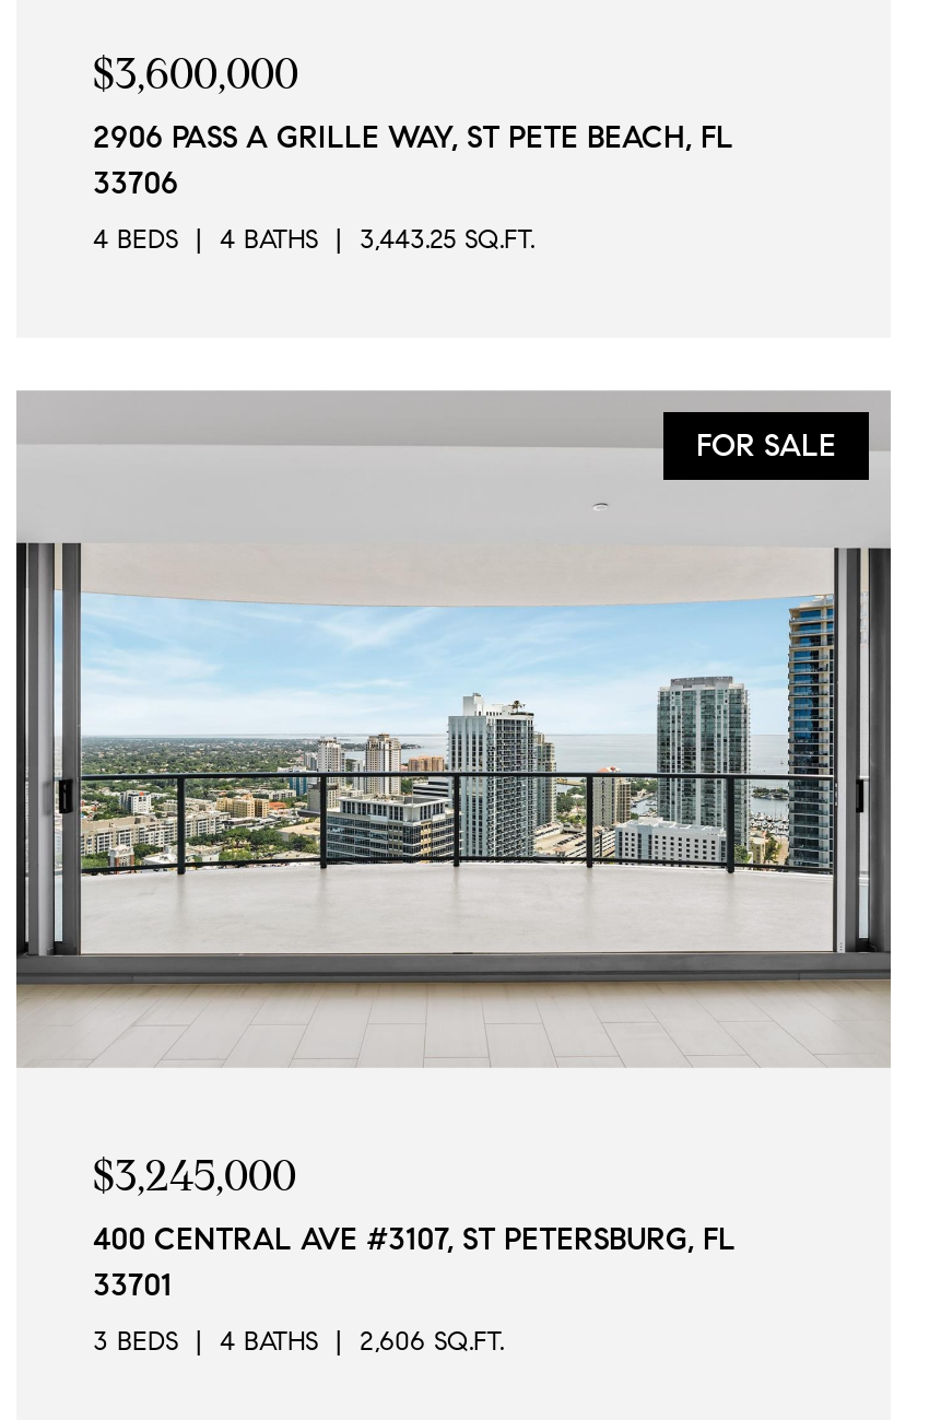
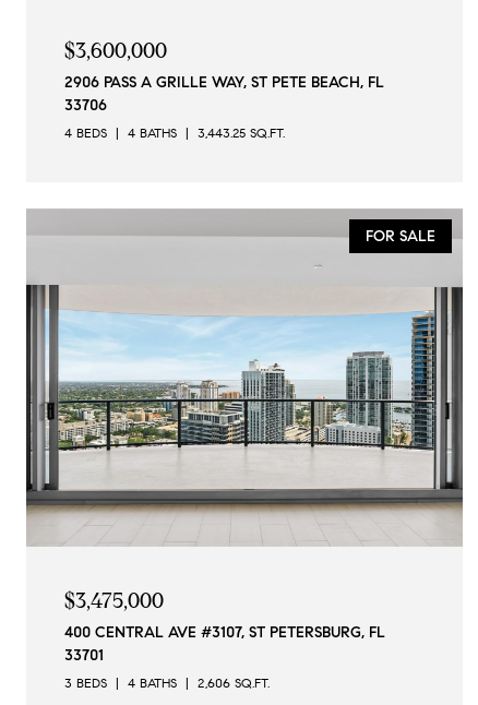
[93,1149,296,1204] $3,245,000 -> [64,587,164,614] $3,475,000

